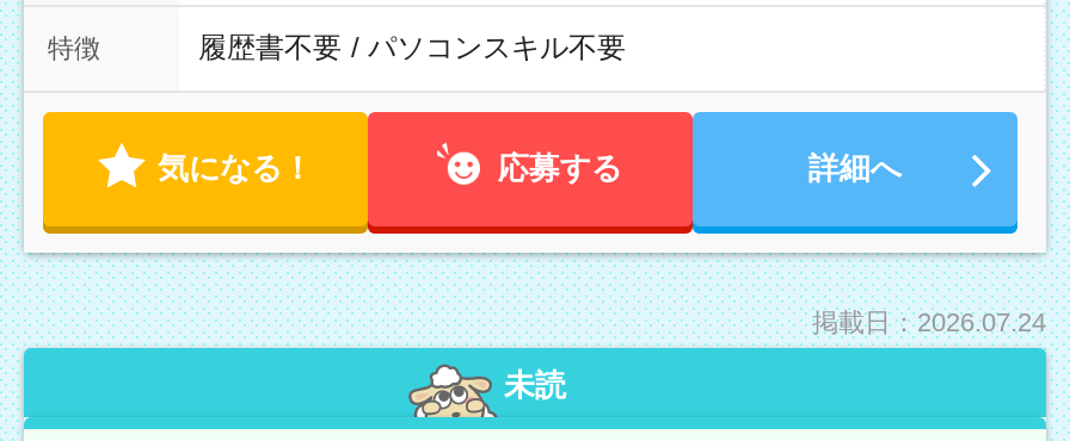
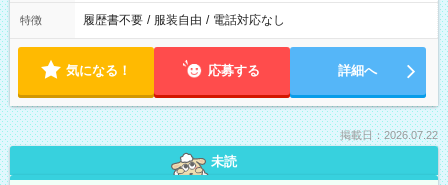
[198,31,626,64] 履歴書不要 / パソコンスキル不要 -> [83,13,285,27] 履歴書不要 / 服装自由 / 電話対応なし
[812,308,1046,336] 掲載日：2026.07.24 -> [340,129,438,141] 掲載日：2026.07.22

